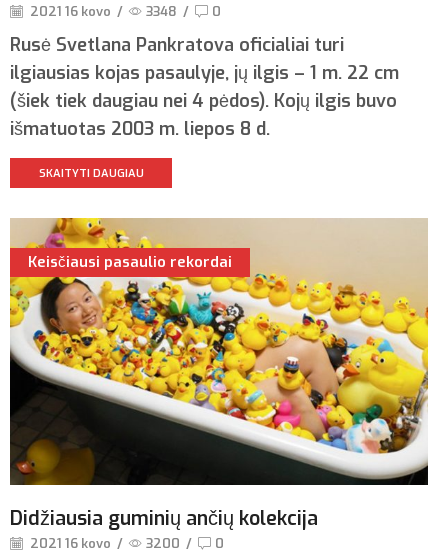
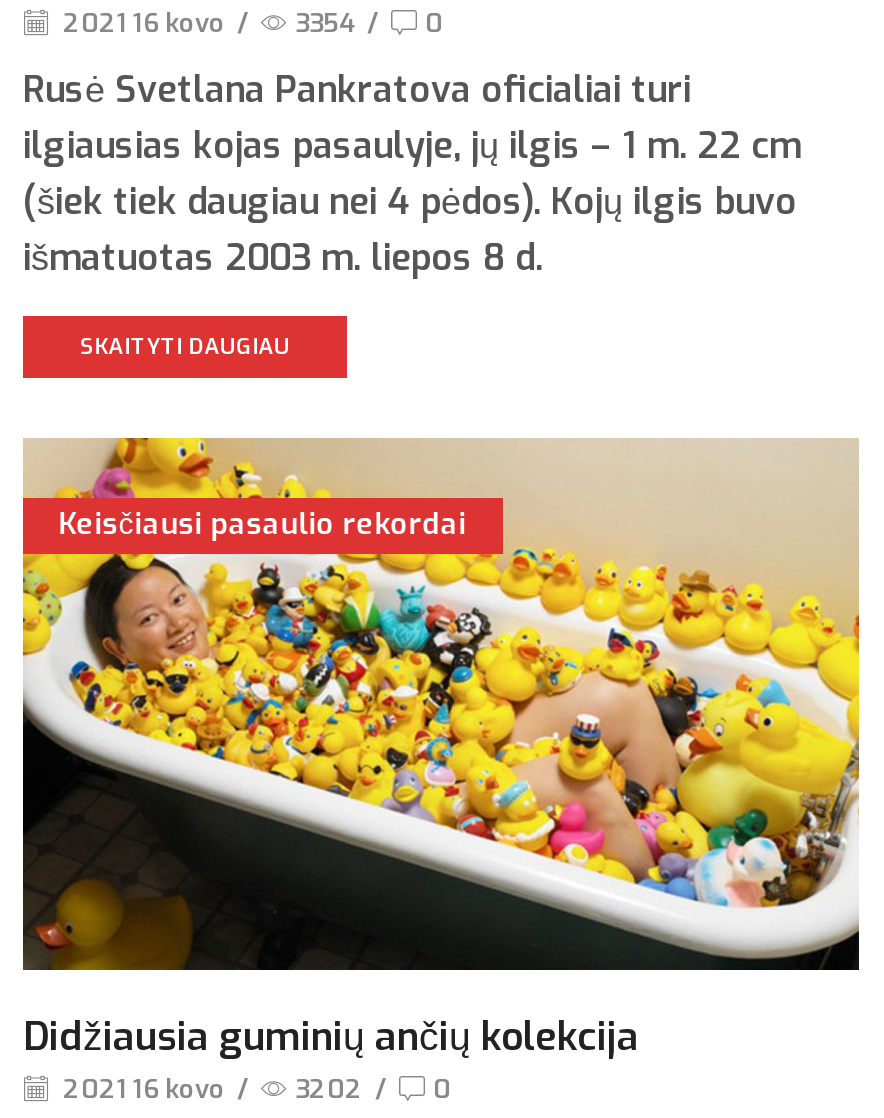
[27,3,221,20] 2021 16 kovo / 3348 / 0 -> [57,5,443,39] 2021 16 kovo / 3354 / 0
[27,535,224,552] 2021 16 kovo / 3200 / 0 -> [57,1071,451,1105] 2021 16 kovo / 3202 / 0

